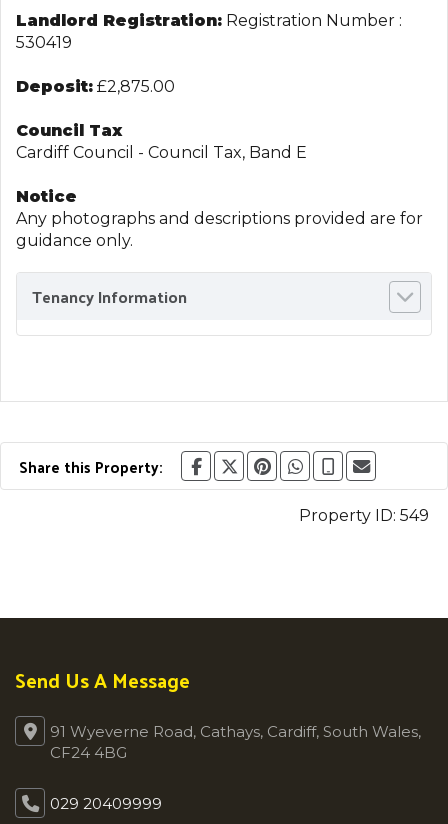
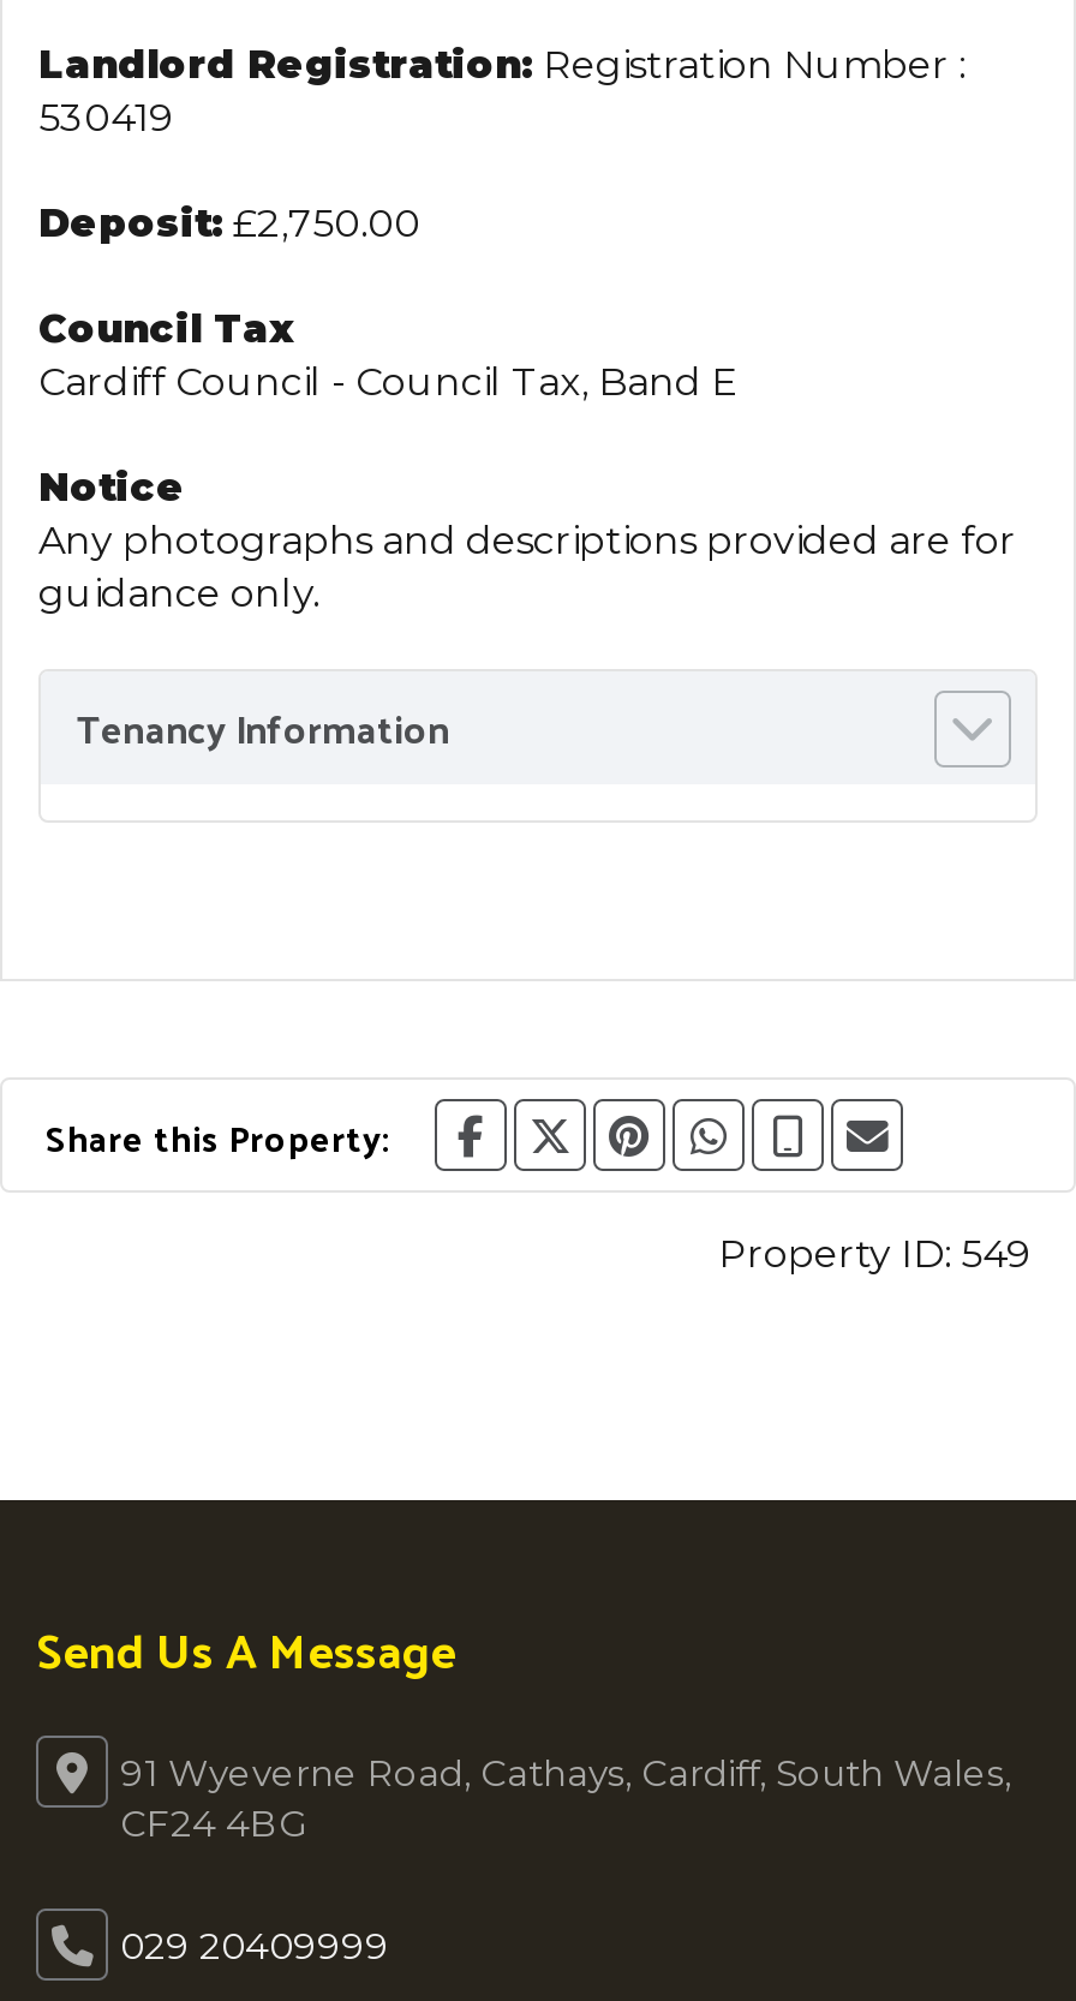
[16,77,175,96] Deposit: £2,875.00 -> [38,201,420,246] Deposit: £2,750.00

